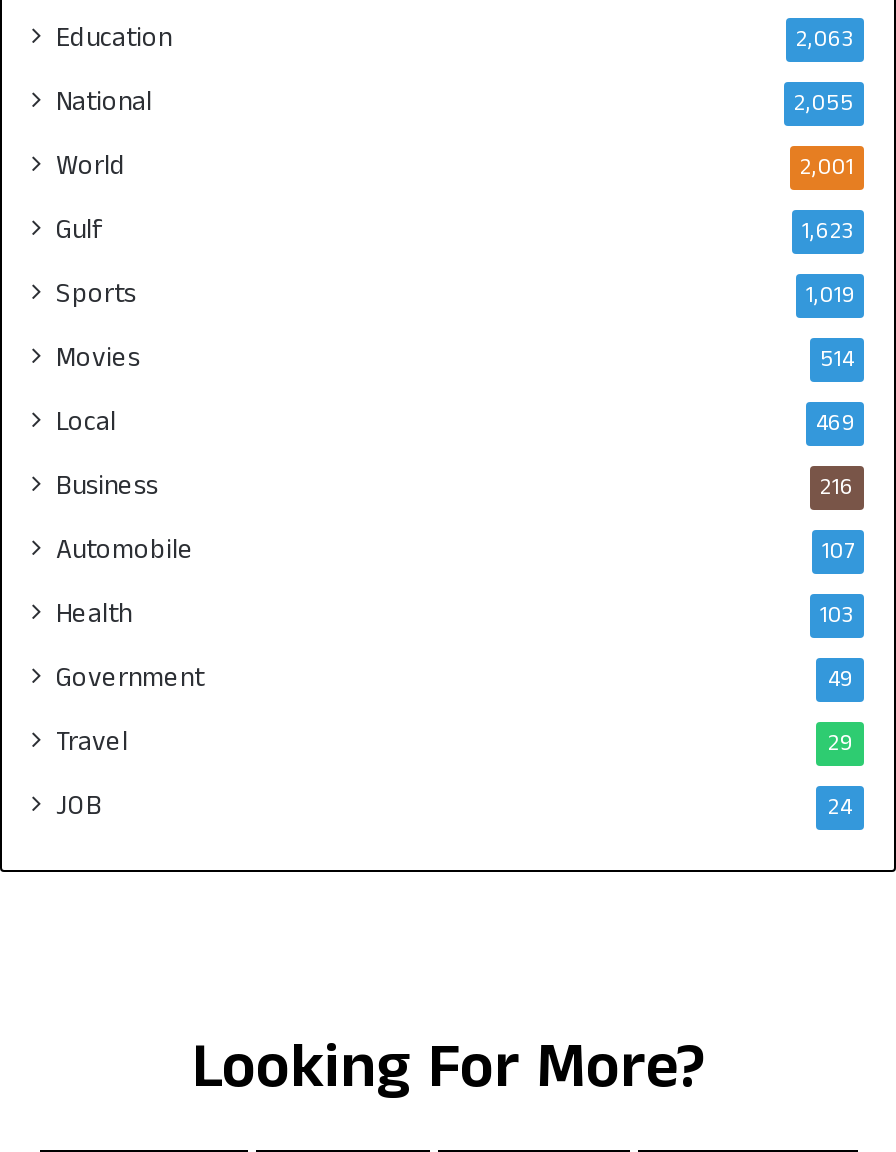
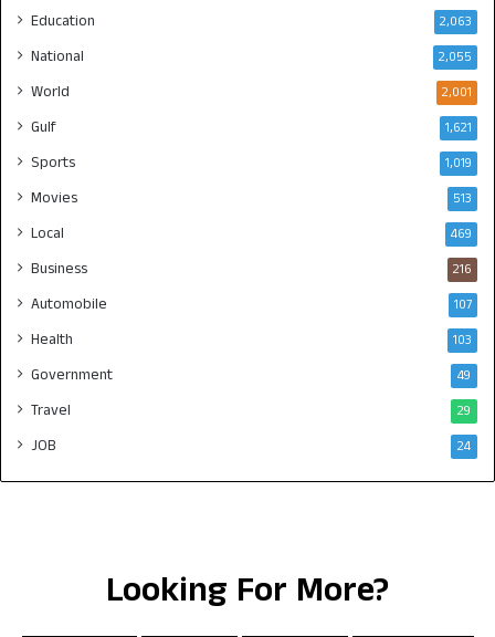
[802,213,854,247] 1,623 -> [445,118,472,137] 1,621
[820,341,854,375] 514 -> [453,189,472,207] 513

